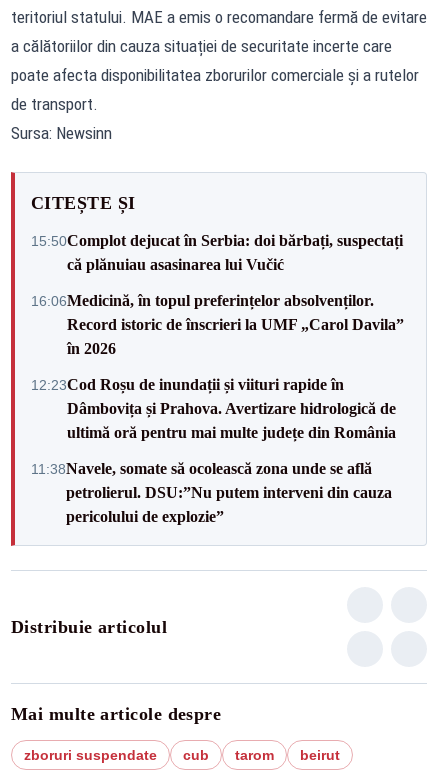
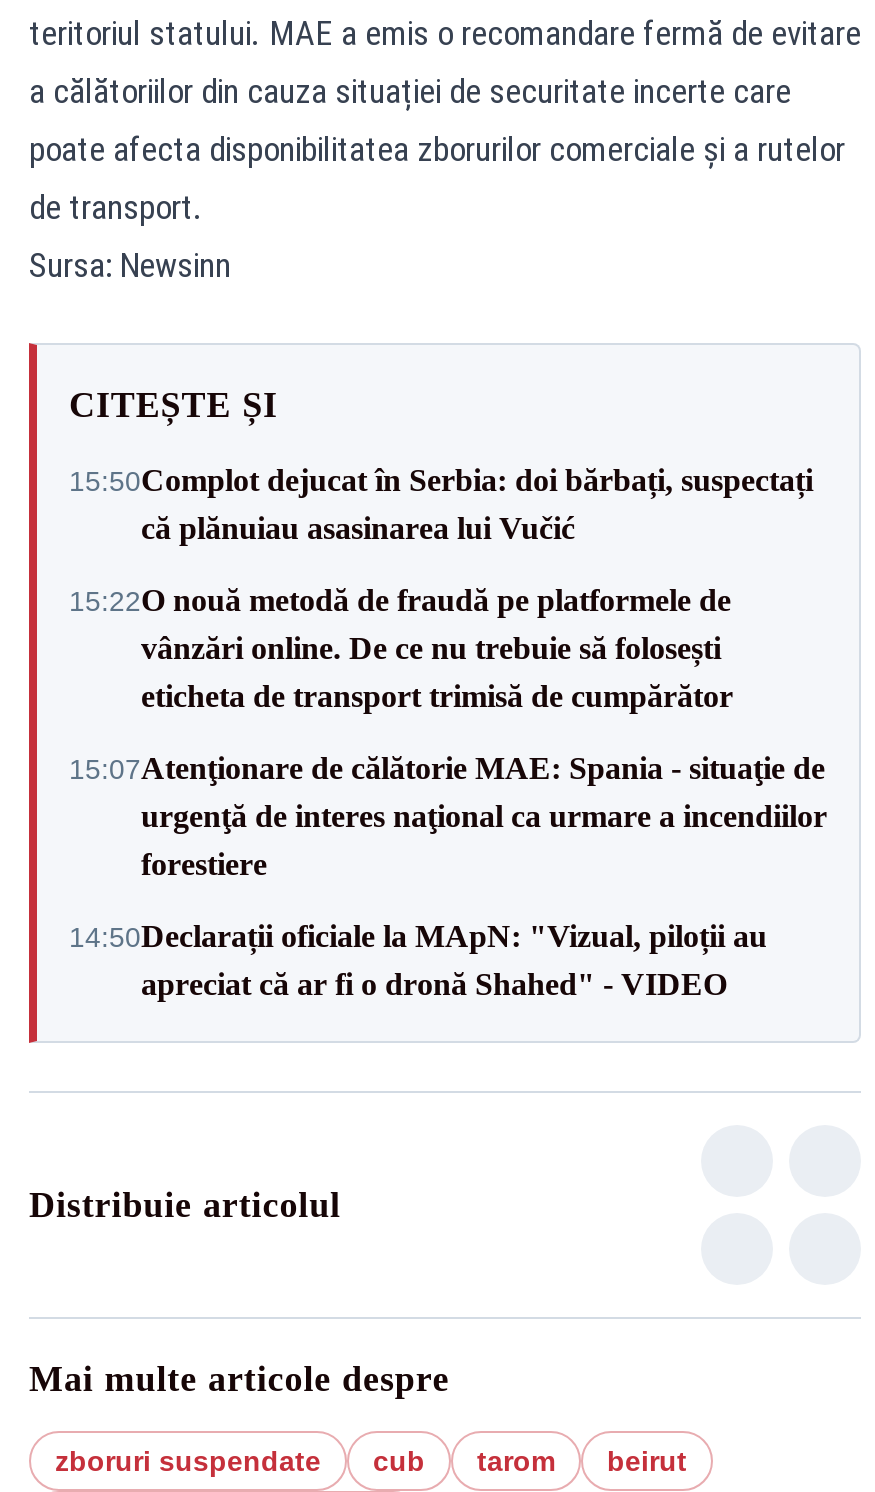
[31,291,404,356] 16:06Medicină, în topul preferințelor absolvenților. | Record istoric de înscrieri la UMF „Carol Davila” | în 2026 -> [69,583,733,713] 15:22O nouă metodă de fraudă pe platformele de | vânzări online. De ce nu trebuie să folosești | eticheta de transport trimisă de cumpărător
[31,375,396,440] 12:23Cod Roșu de inundații și viituri rapide în | Dâmbovița și Prahova. Avertizare hidrologică de | ultimă oră pentru mai multe județe din România -> [69,751,827,881] 15:07Atenţionare de călătorie MAE: Spania - situaţie de | urgenţă de interes naţional ca urmare a incendiilor | forestiere
[31,459,392,524] 11:38Navele, somate să ocolească zona unde se află | petrolierul. DSU:”Nu putem interveni din cauza | pericolului de explozie” -> [69,919,767,1001] 14:50Declarații oficiale la MApN: "Vizual, piloții au | apreciat că ar fi o dronă Shahed" - VIDEO

